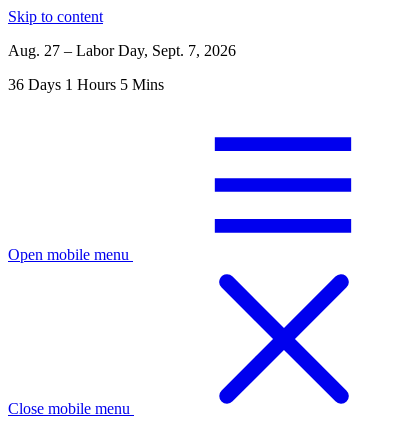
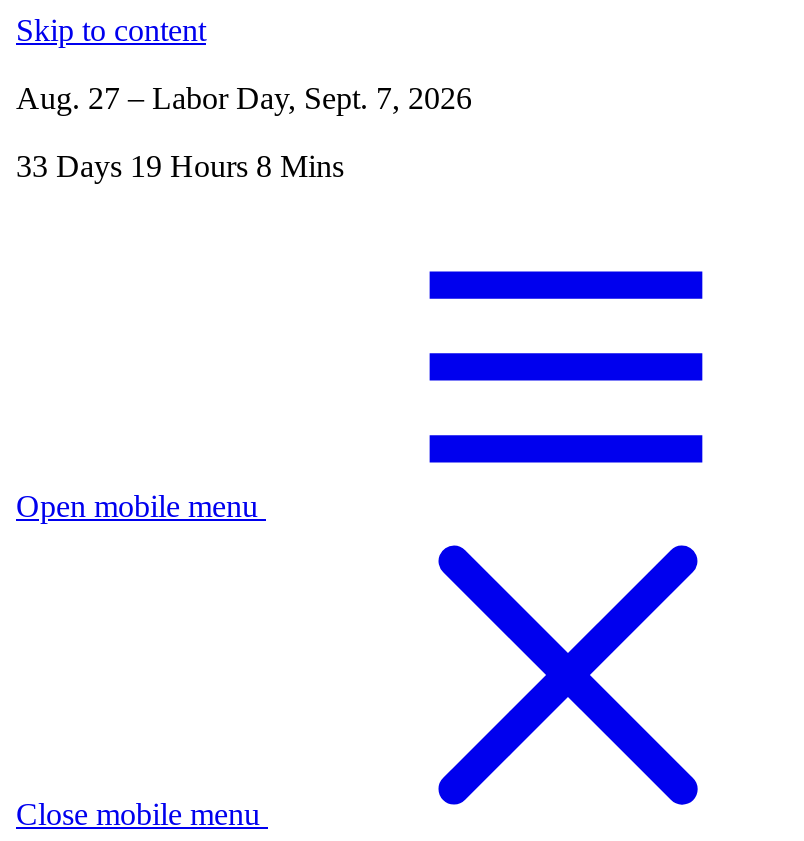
[8,76,164,93] 36 Days 1 Hours 5 Mins -> [16,149,344,183] 33 Days 19 Hours 8 Mins

